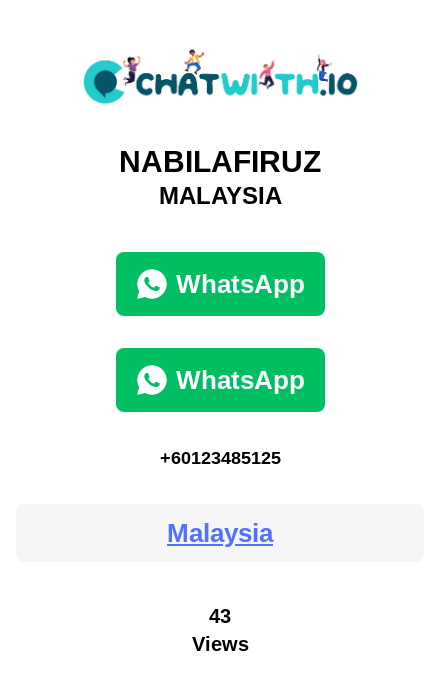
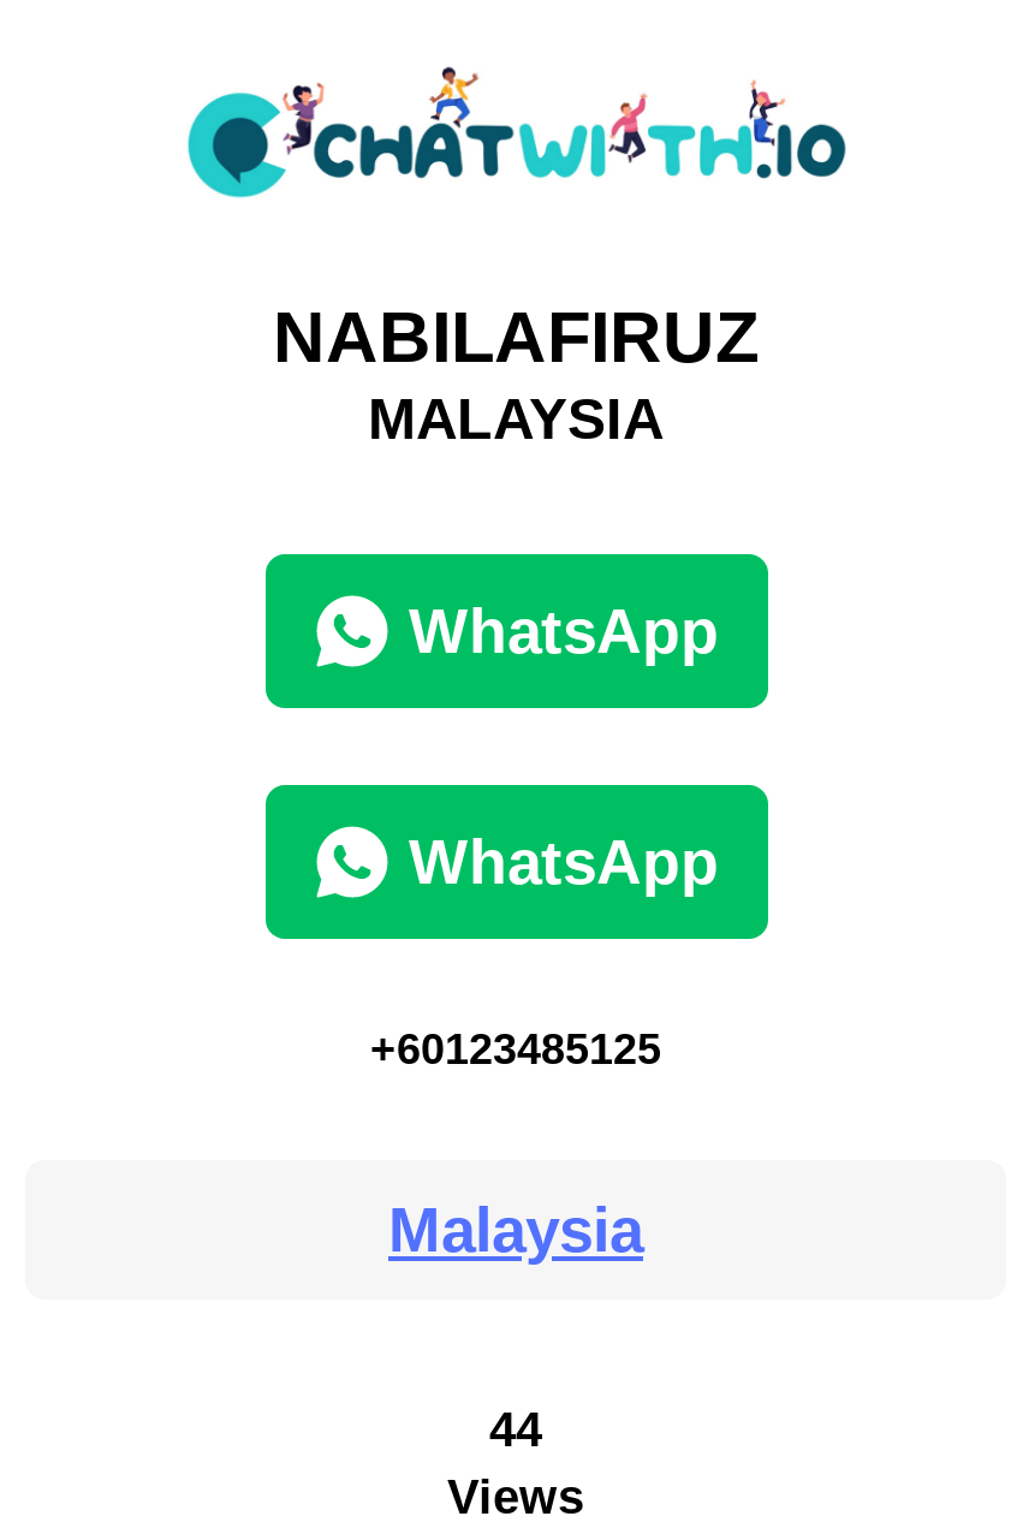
[209,605,231,627] 43 -> [489,1402,542,1455] 44

